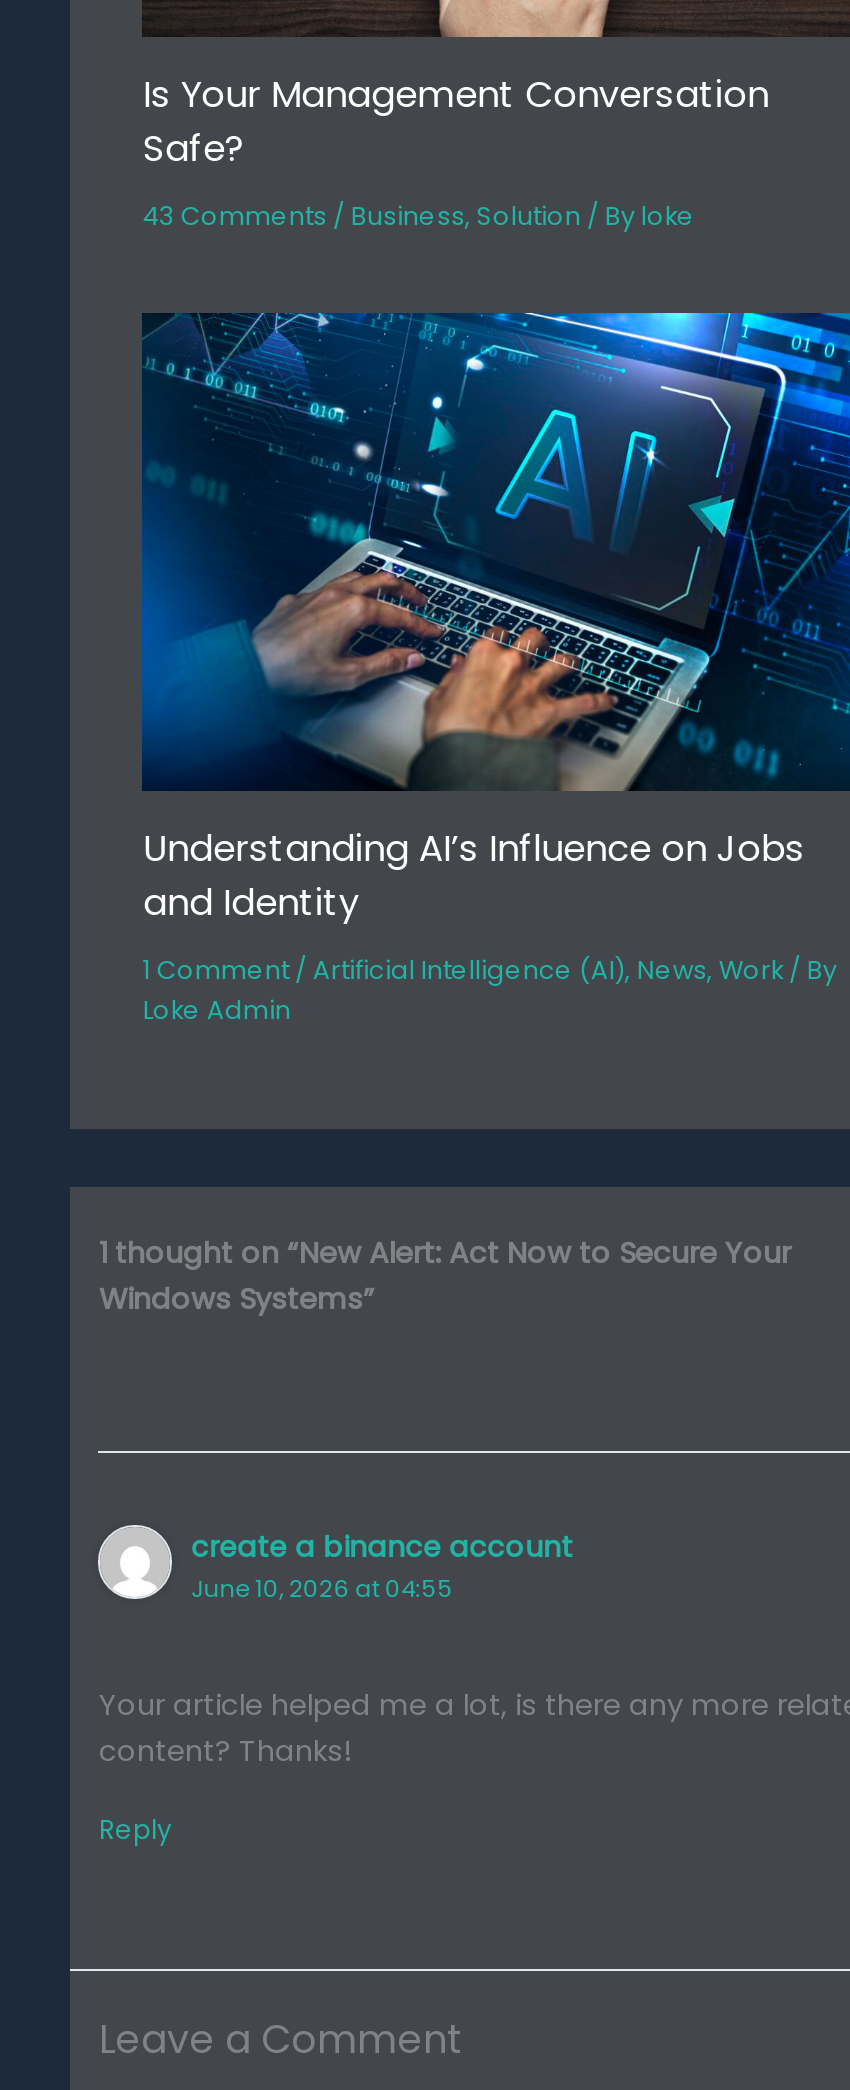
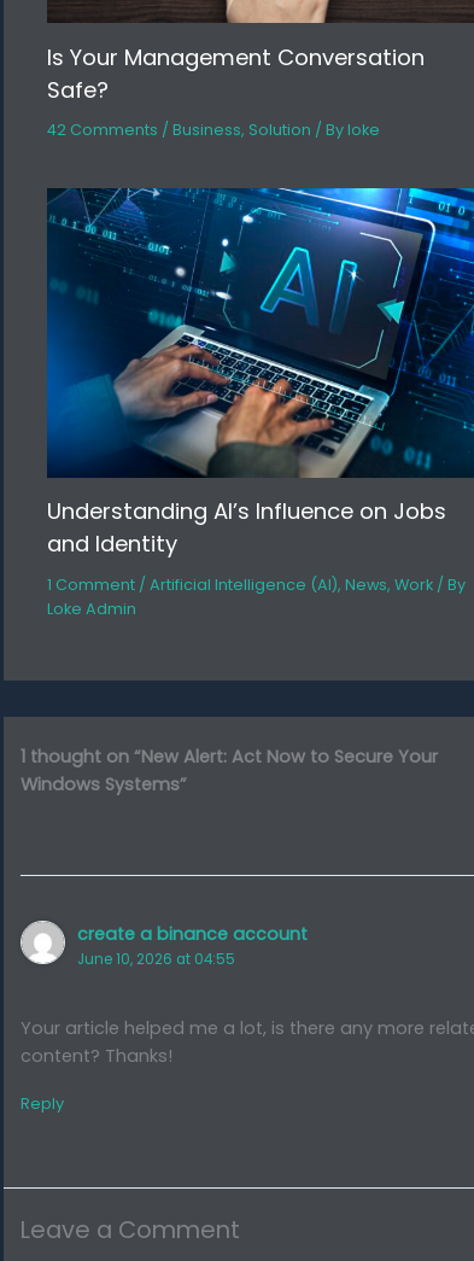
[143,199,695,233] 43 Comments / Business, Solution / By loke -> [47,120,380,140] 42 Comments / Business, Solution / By loke

